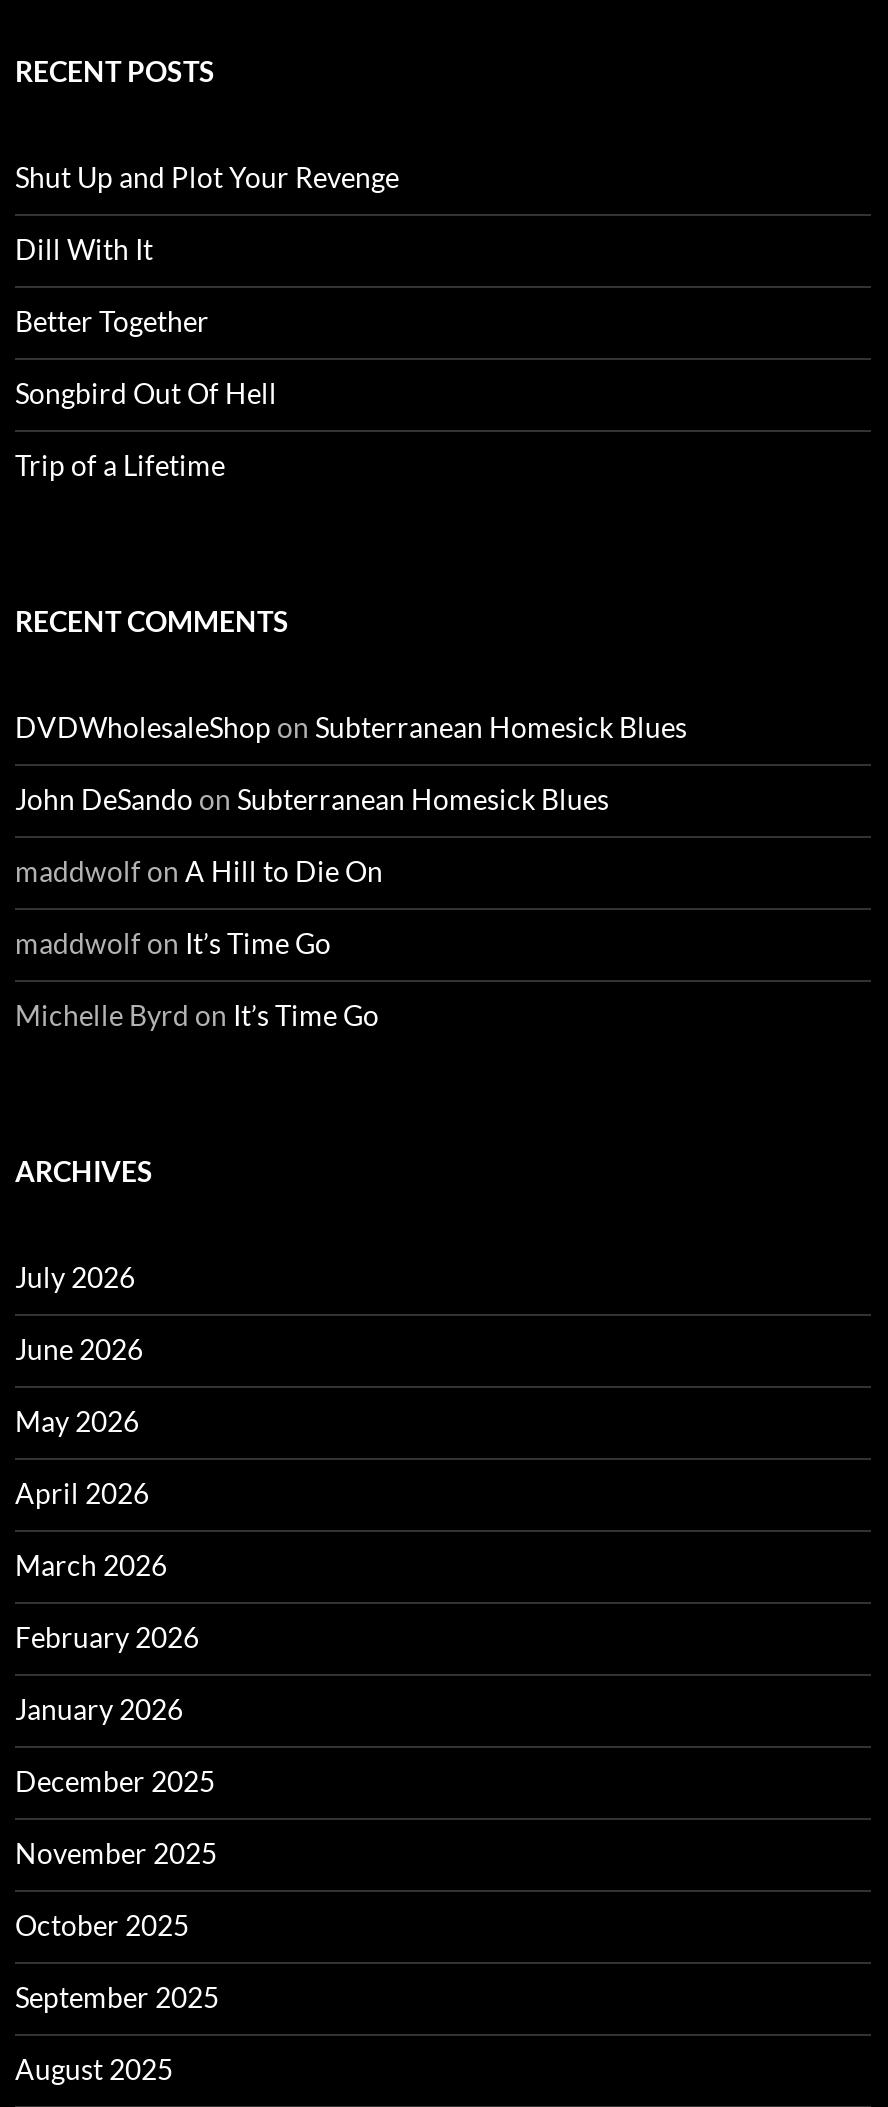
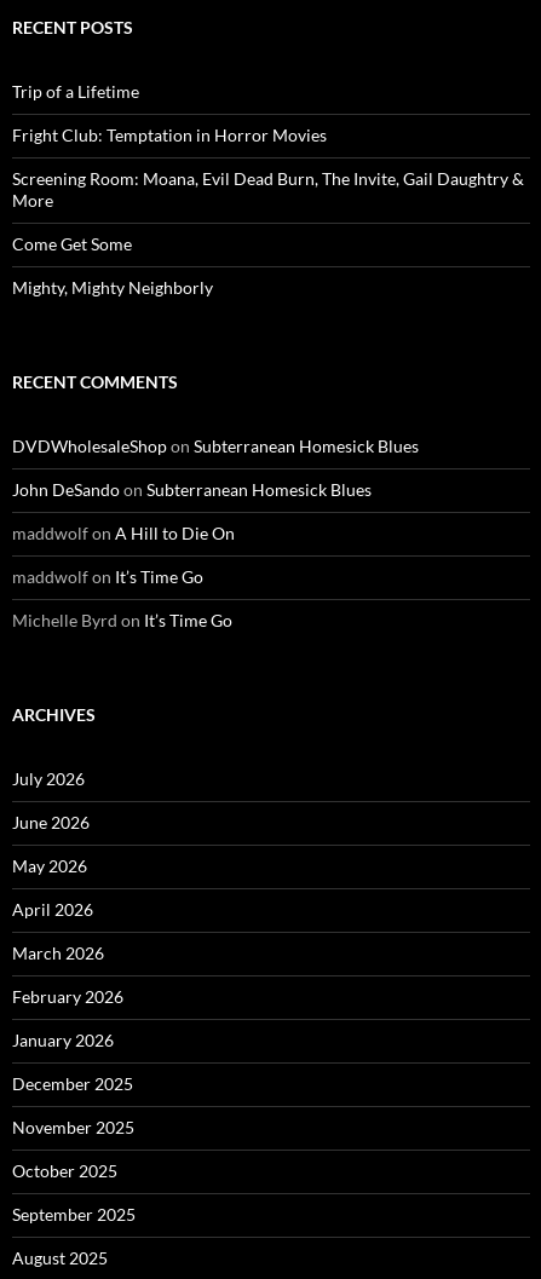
[15,160,399,410] Shut Up and Plot Your Revenge | Dill With It | Better Together | Songbird Out Of Hell -> none
moved [15,448,225,482] -> [12,80,139,101]: Trip of a Lifetime
none -> [12,124,524,297] Fright Club: Temptation in Horror Movies | Screening Room: Moana, Evil Dead Burn, The Invite, Gail Daughtry & | More | Come Get Some | Mighty, Mighty Neighborly

